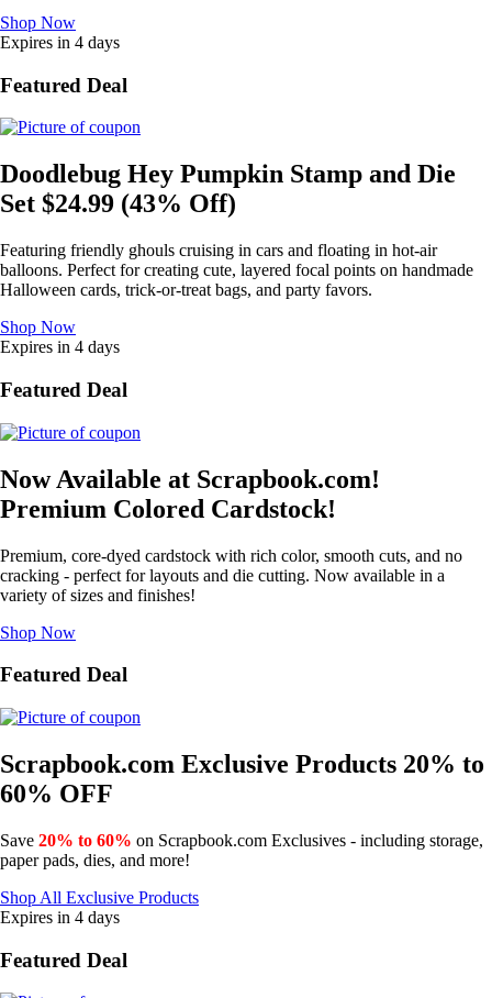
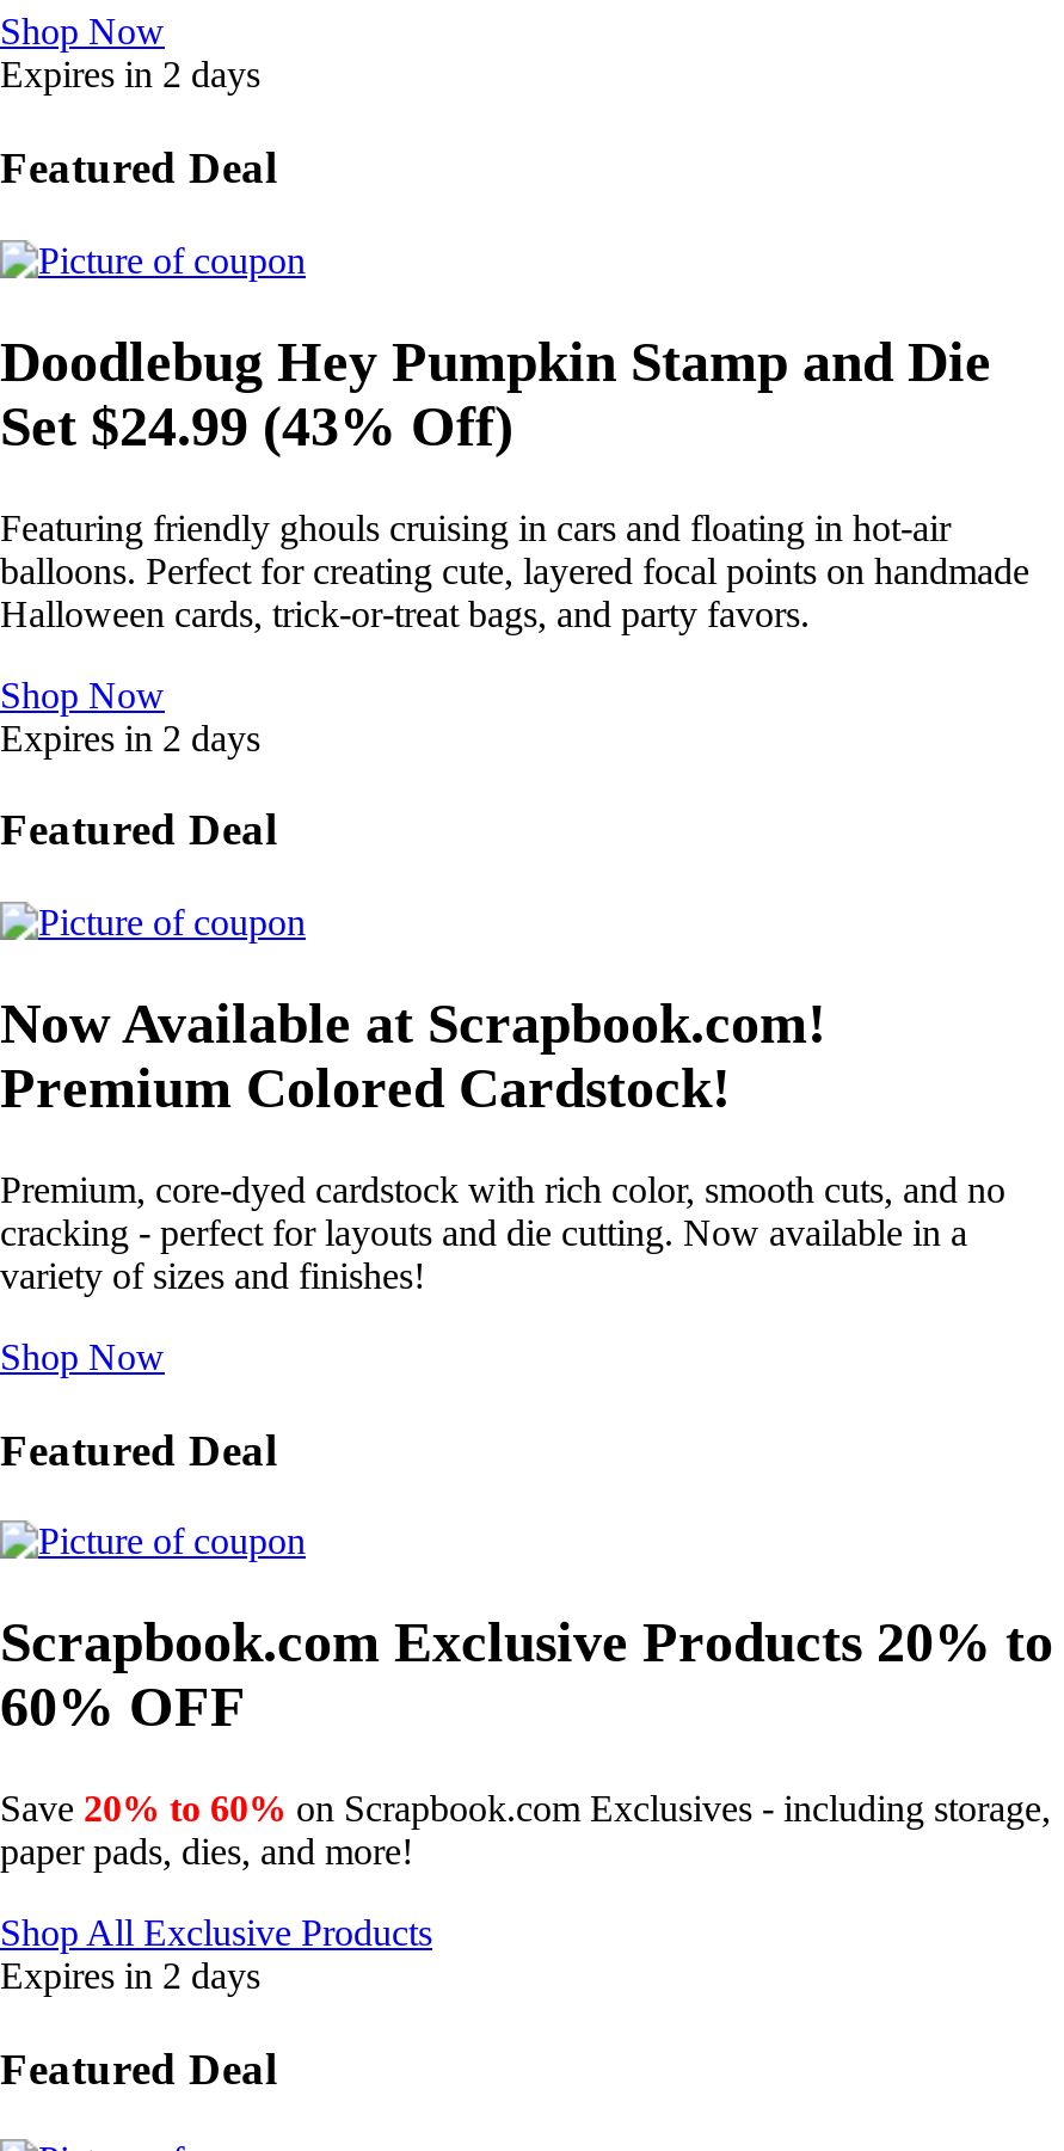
[0,33,120,52] Expires in 4 days -> [0,54,260,94] Expires in 2 days
[0,338,120,356] Expires in 4 days -> [0,716,260,757] Expires in 2 days
[0,908,120,926] Expires in 4 days -> [0,1955,260,1995] Expires in 2 days

